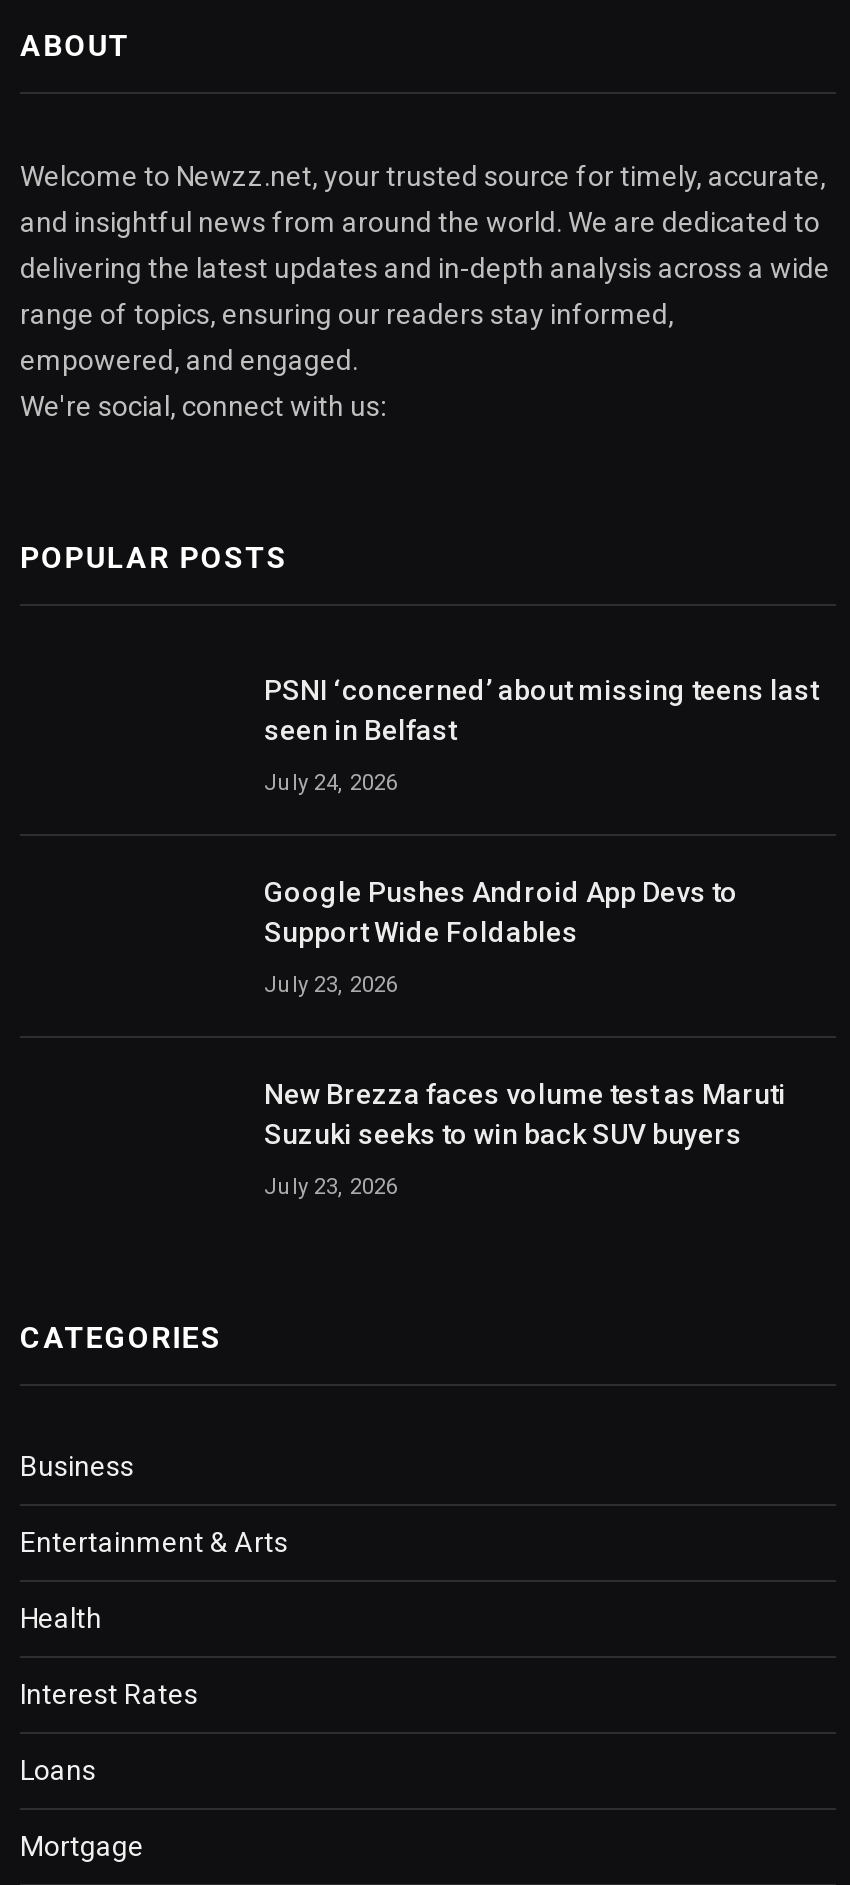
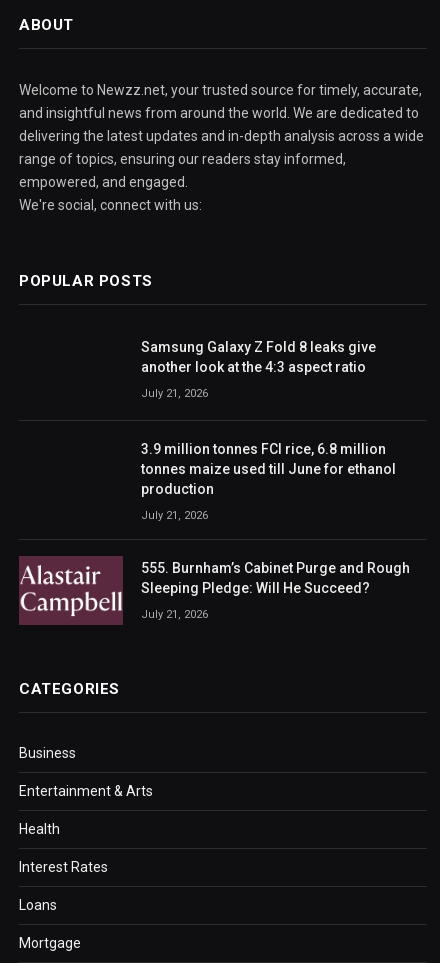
none -> [18,555,124,626] [image]
[264,674,818,746] PSNI ‘concerned’ about missing teens last | seen in Belfast -> [141,339,376,375] Samsung Galaxy Z Fold 8 leaks give | another look at the 4:3 aspect ratio
[264,770,398,796] July 24, 2026 -> [141,387,208,400] July 21, 2026
[264,876,738,948] Google Pushes Android App Devs to | Support Wide Foldables -> [141,441,396,497] 3.9 million tonnes FCI rice, 6.8 million | tonnes maize used till June for ethanol | production
[264,972,398,998] July 23, 2026 -> [141,509,208,522] July 21, 2026
[264,1079,786,1151] New Brezza faces volume test as Maruti | Suzuki seeks to win back SUV buyers -> [141,560,410,596] 555. Burnham’s Cabinet Purge and Rough | Sleeping Pledge: Will He Succeed?
[264,1175,398,1201] July 23, 2026 -> [141,608,208,621] July 21, 2026

